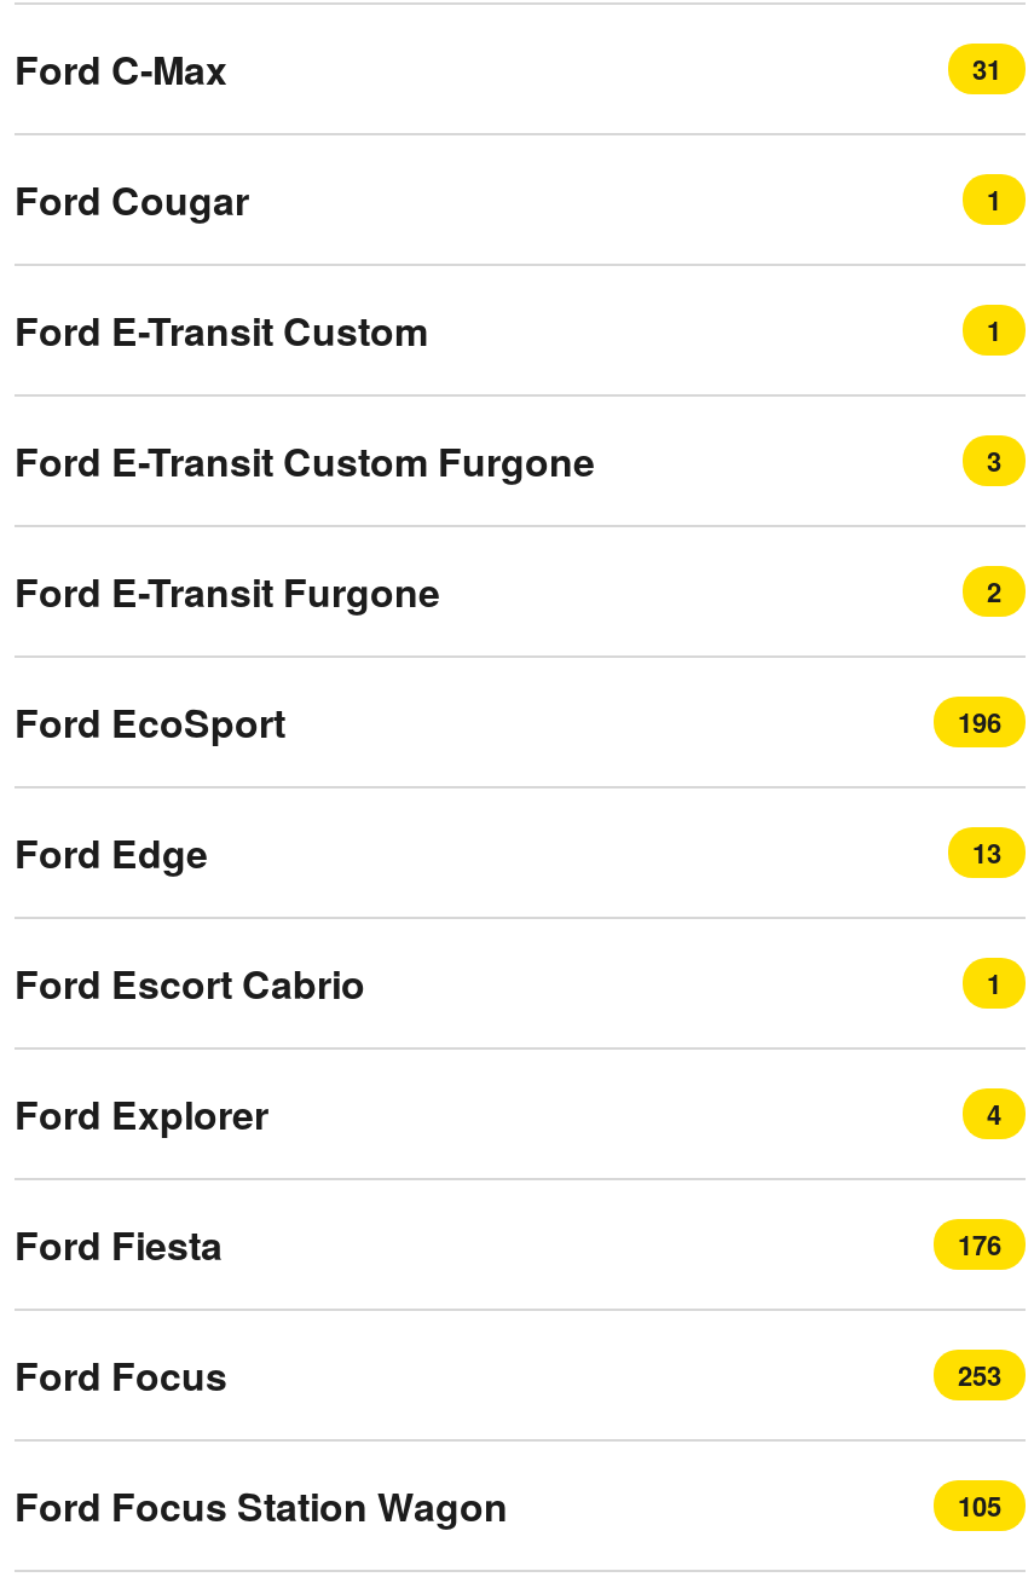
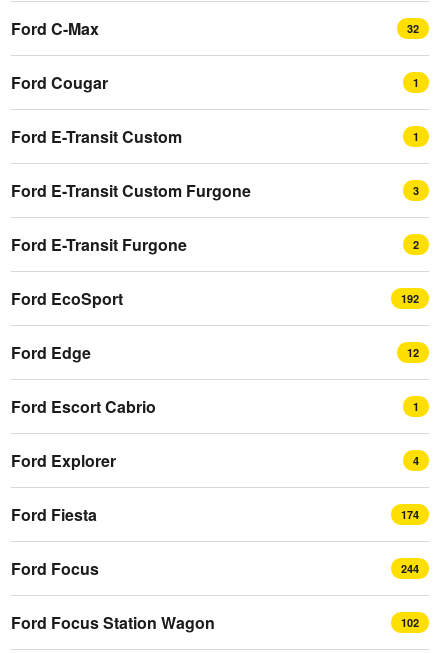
[972,51,1001,87] 31 -> [407,21,419,36] 32
[958,704,1001,740] 196 -> [401,291,419,306] 192
[972,834,1001,871] 13 -> [407,345,419,360] 12
[958,1226,1001,1263] 176 -> [401,507,419,522] 174
[958,1357,1001,1393] 253 -> [401,561,419,576] 244
[958,1488,1001,1524] 105 -> [401,615,419,630] 102

